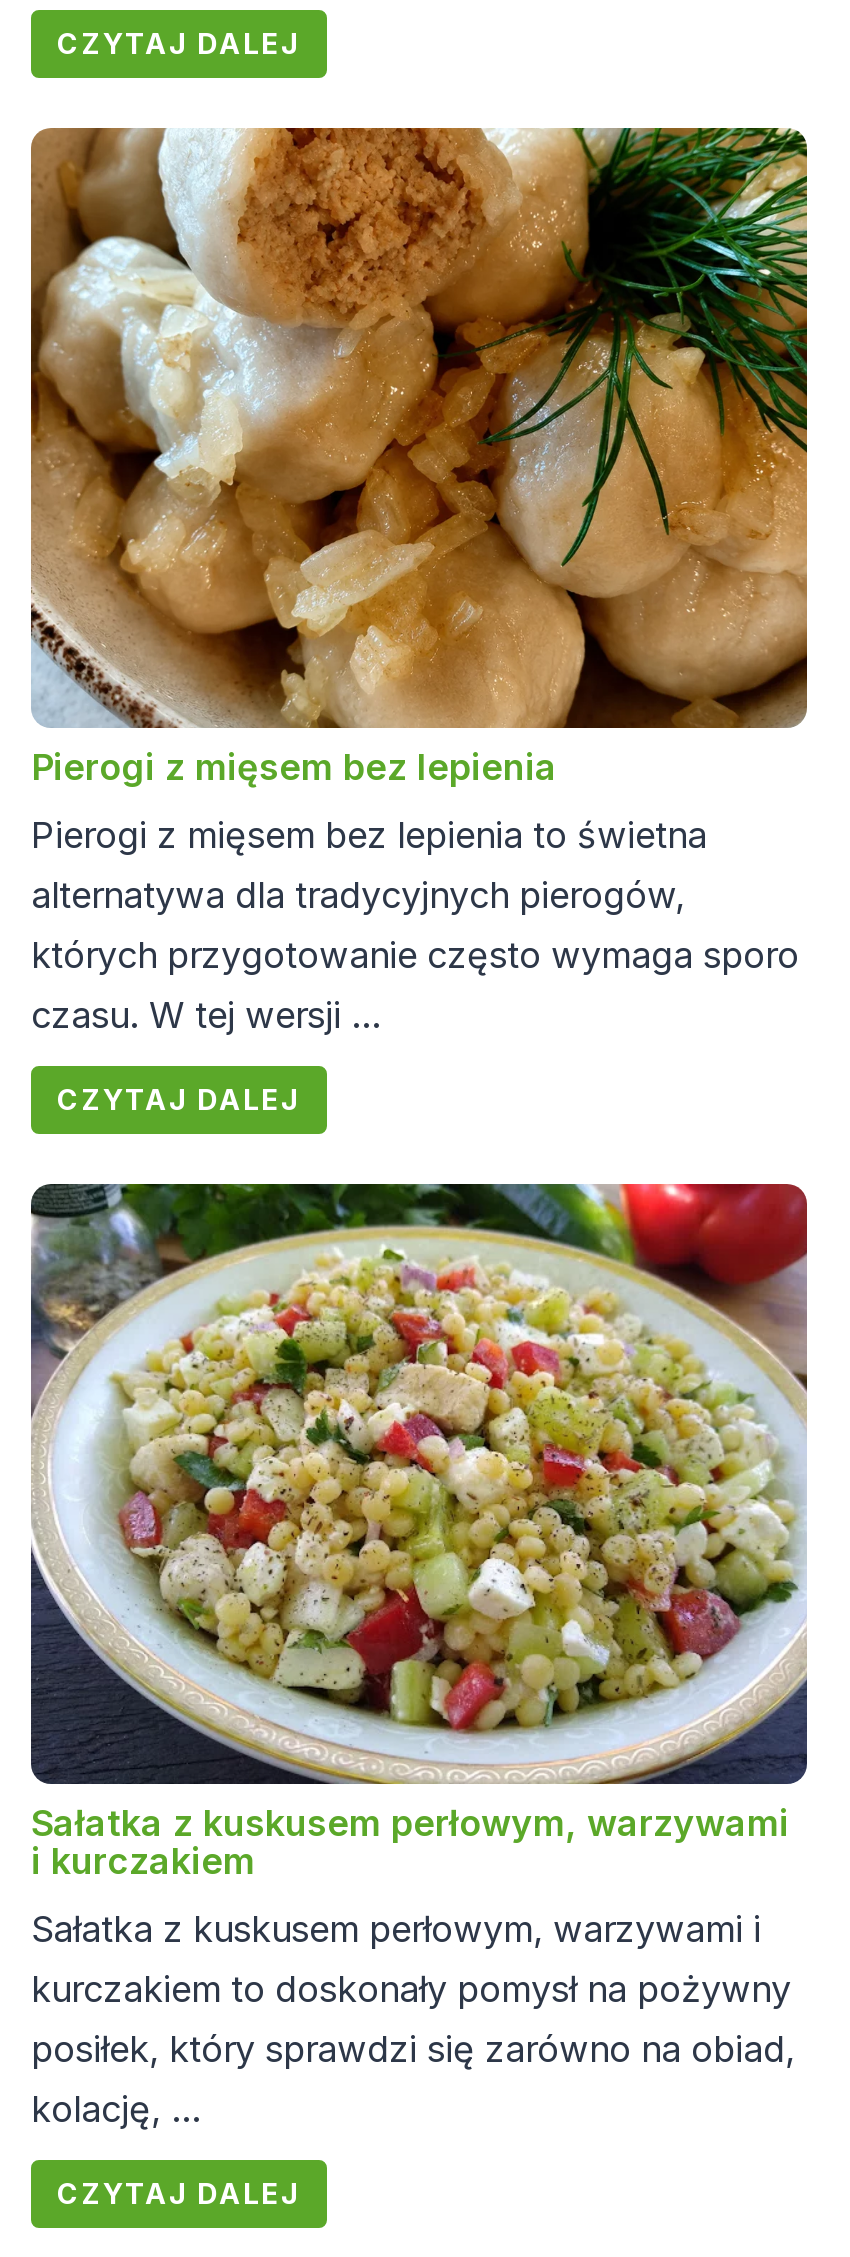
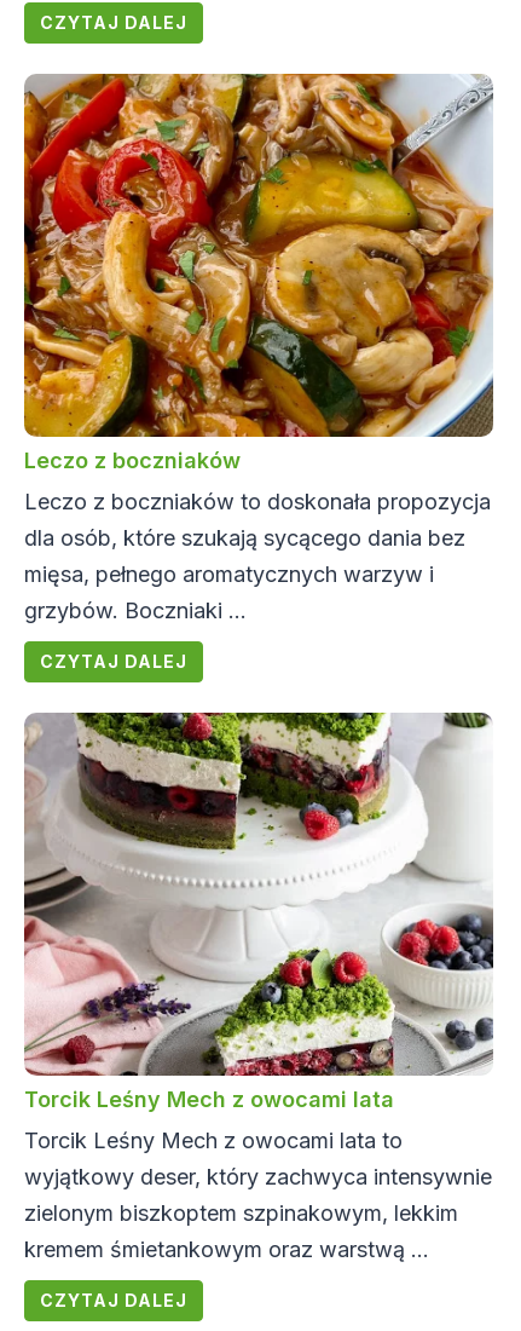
[29,125,809,788] [image] | Pierogi z mięsem bez lepienia -> [23,73,493,473] [image] | Leczo z boczniaków
[31,814,799,1036] Pierogi z mięsem bez lepienia to świetna | alternatywa dla tradycyjnych pierogów, | których przygotowanie często wymaga sporo | czasu. W tej wersji ... -> [24,488,491,623] Leczo z boczniaków to doskonała propozycja | dla osób, które szukają sycącego dania bez | mięsa, pełnego aromatycznych warzyw i | grzybów. Boczniaki ...
[29,1181,809,1882] [image] | Sałatka z kuskusem perłowym, warzywami | i kurczakiem -> [23,711,494,1112] [image] | Torcik Leśny Mech z owocami lata
[31,1908,795,2130] Sałatka z kuskusem perłowym, warzywami i | kurczakiem to doskonały pomysł na pożywny | posiłek, który sprawdzi się zarówno na obiad, | kolację, ... -> [24,1127,492,1262] Torcik Leśny Mech z owocami lata to | wyjątkowy deser, który zachwyca intensywnie | zielonym biszkoptem szpinakowym, lekkim | kremem śmietankowym oraz warstwą ...

